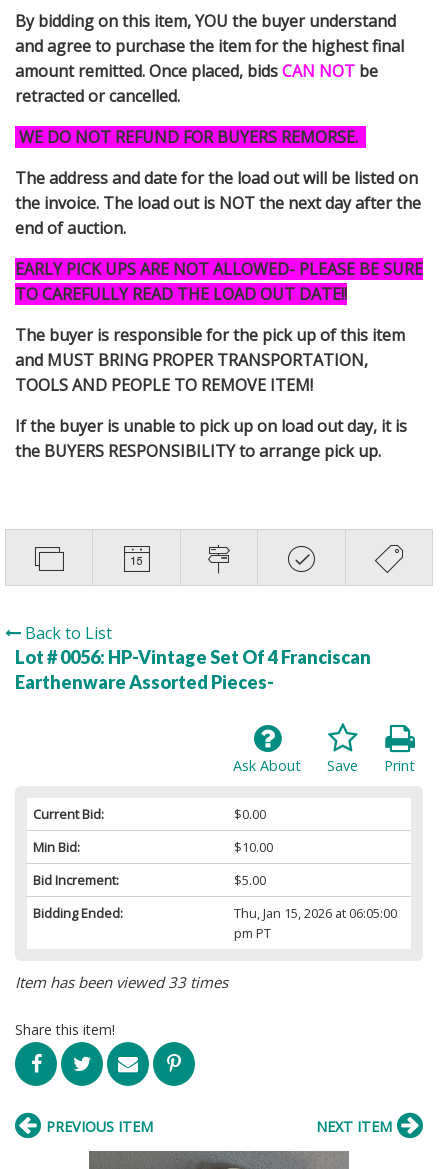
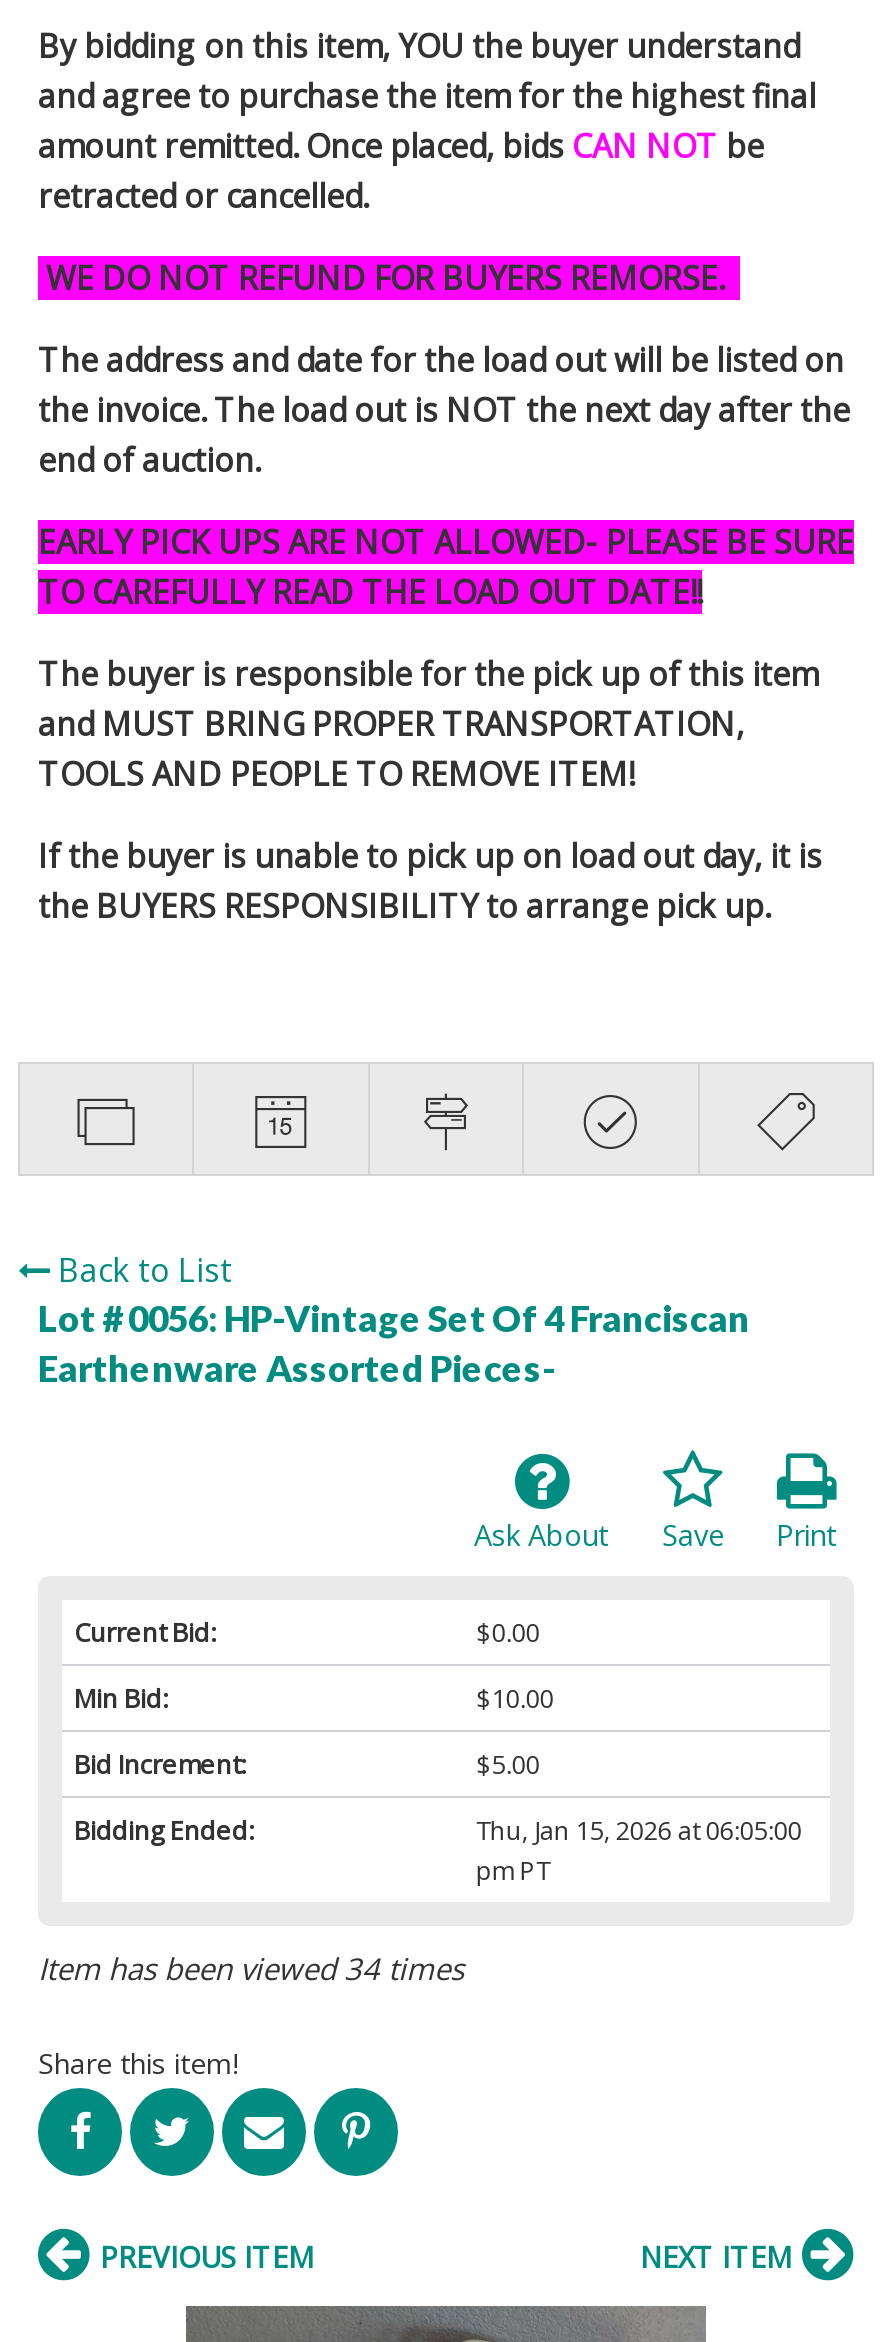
[15,972,228,992] Item has been viewed 33 times -> [38,1947,464,1987] Item has been viewed 34 times

